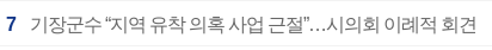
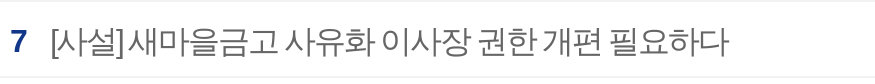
[30,14,476,34] 기장군수 “지역 유착 의혹 사업 근절”…시의회 이례적 회견 -> [50,23,728,57] [사설] 새마을금고 사유화 이사장 권한 개편 필요하다

